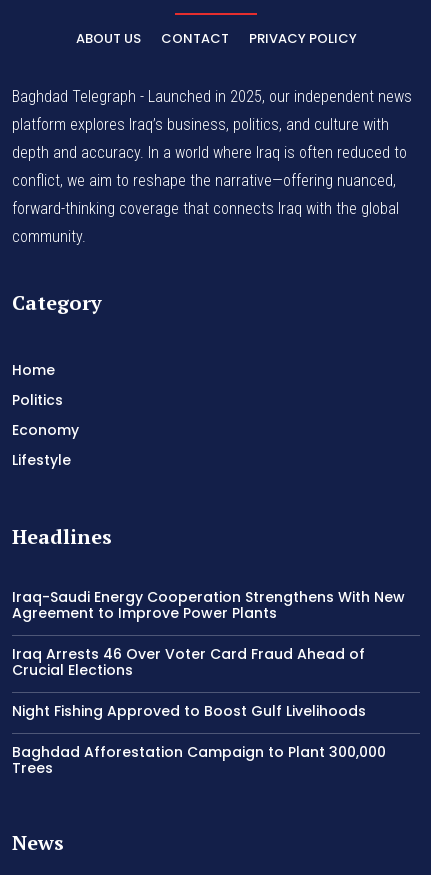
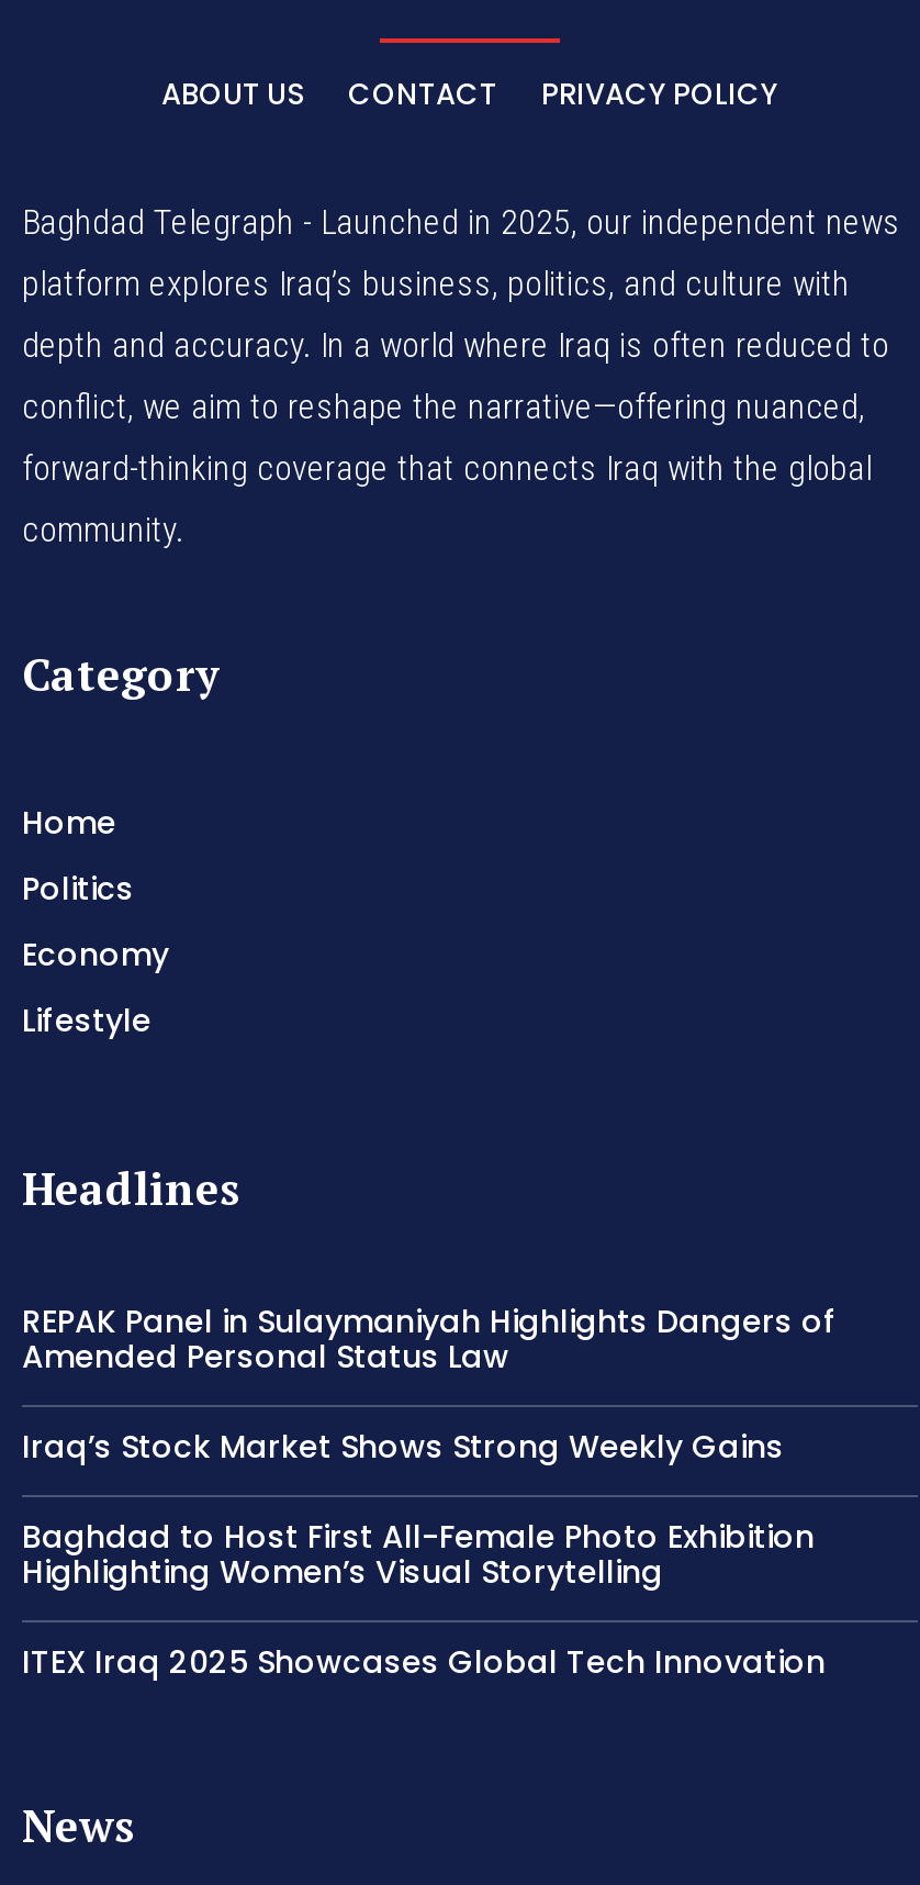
[12,587,405,623] Iraq-Saudi Energy Cooperation Strengthens With New | Agreement to Improve Power Plants -> [22,1299,837,1378] REPAK Panel in Sulaymaniyah Highlights Dangers of | Amended Personal Status Law
[12,644,365,680] Iraq Arrests 46 Over Voter Card Fraud Ahead of | Crucial Elections -> [22,1424,784,1468] Iraq’s Stock Market Shows Strong Weekly Gains
[12,701,366,721] Night Fishing Approved to Boost Gulf Livelihoods -> [22,1514,815,1593] Baghdad to Host First All-Female Photo Exhibition | Highlighting Women’s Visual Storytelling
[12,742,386,778] Baghdad Afforestation Campaign to Plant 300,000 | Trees -> [22,1639,826,1683] ITEX Iraq 2025 Showcases Global Tech Innovation

